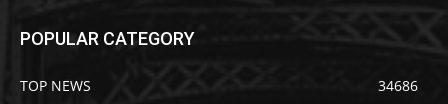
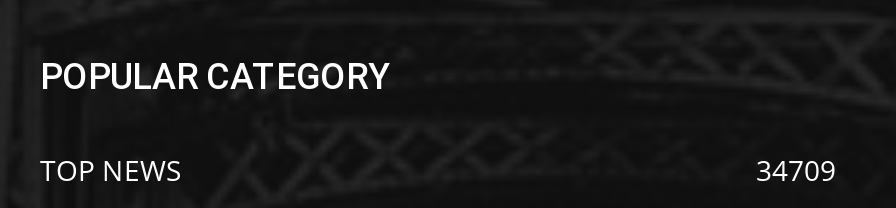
[378,76,418,95] 34686 -> [756,152,836,190] 34709

